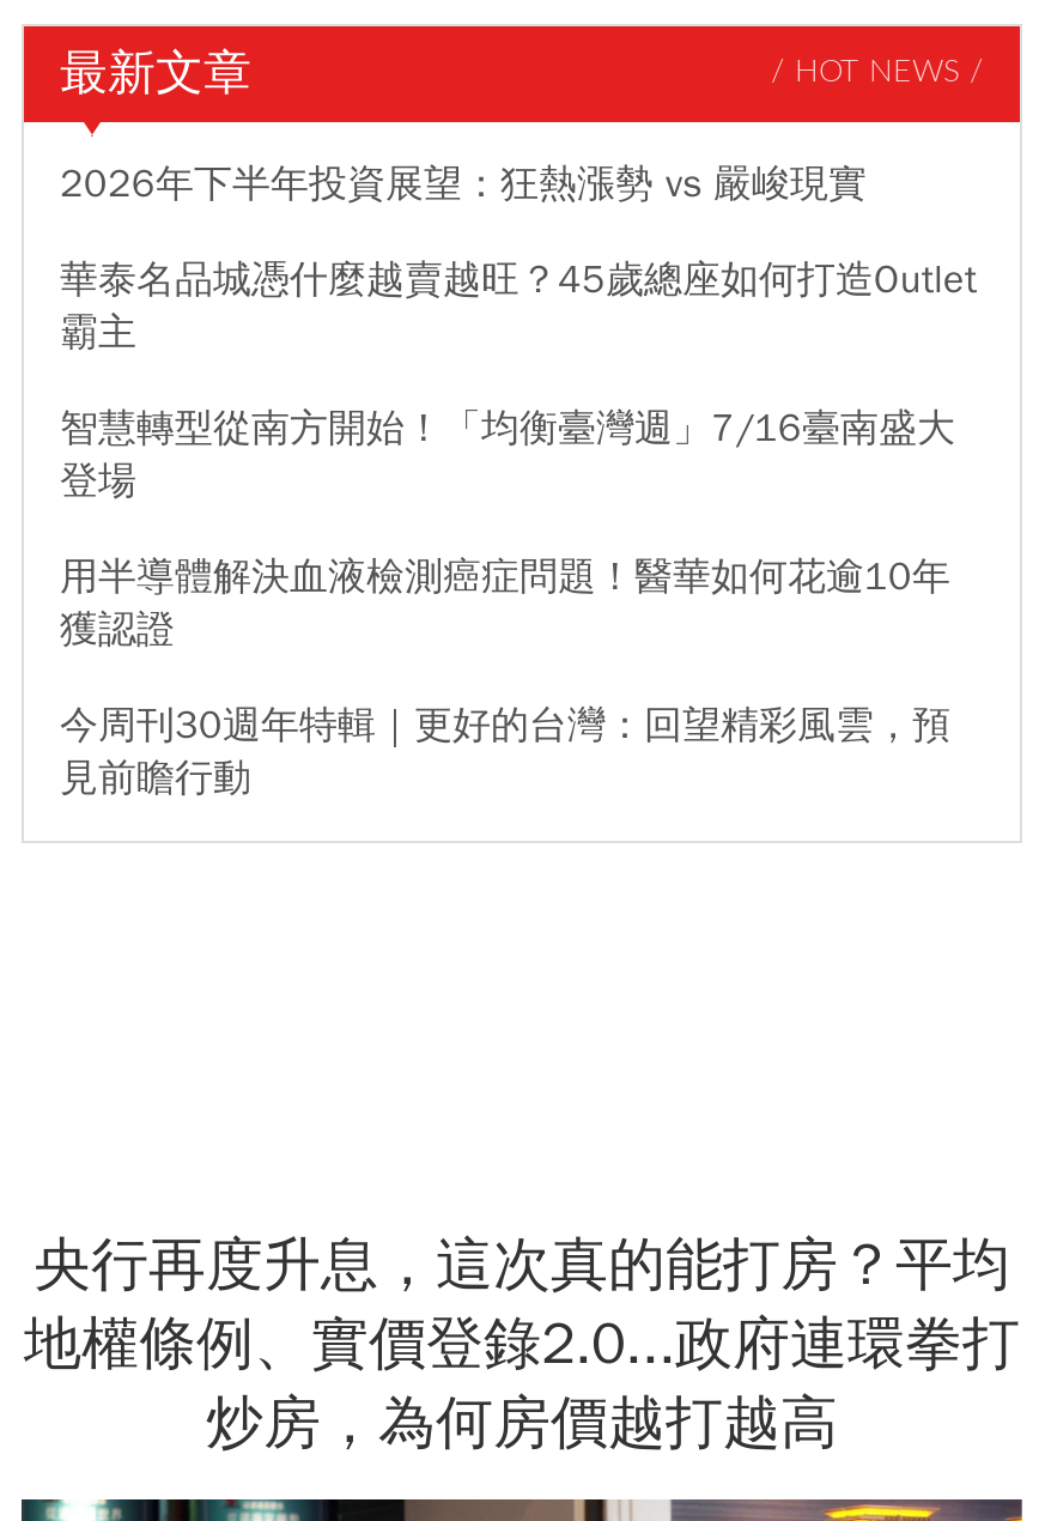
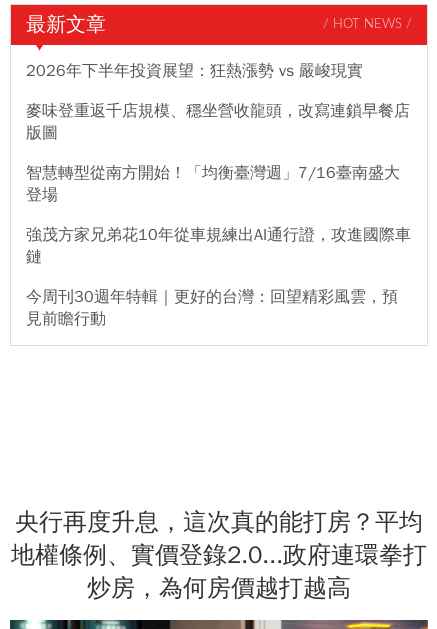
[60,256,977,357] 華泰名品城憑什麼越賣越旺？45歲總座如何打造Outlet | 霸主 -> [26,101,410,143] 麥味登重返千店規模、穩坐營收龍頭，改寫連鎖早餐店 | 版圖
[60,553,950,654] 用半導體解決血液檢測癌症問題！醫華如何花逾10年 | 獲認證 -> [26,225,411,267] 強茂方家兄弟花10年從車規練出AI通行證，攻進國際車 | 鏈

